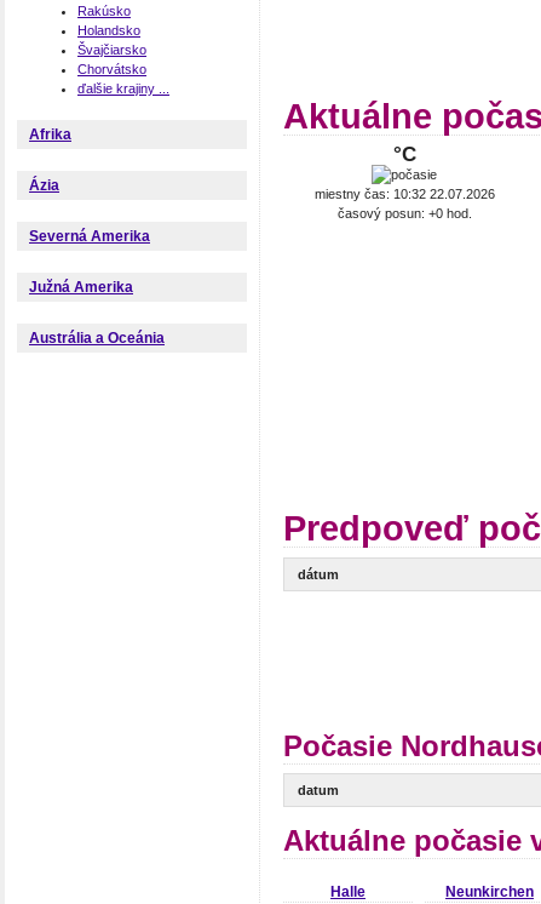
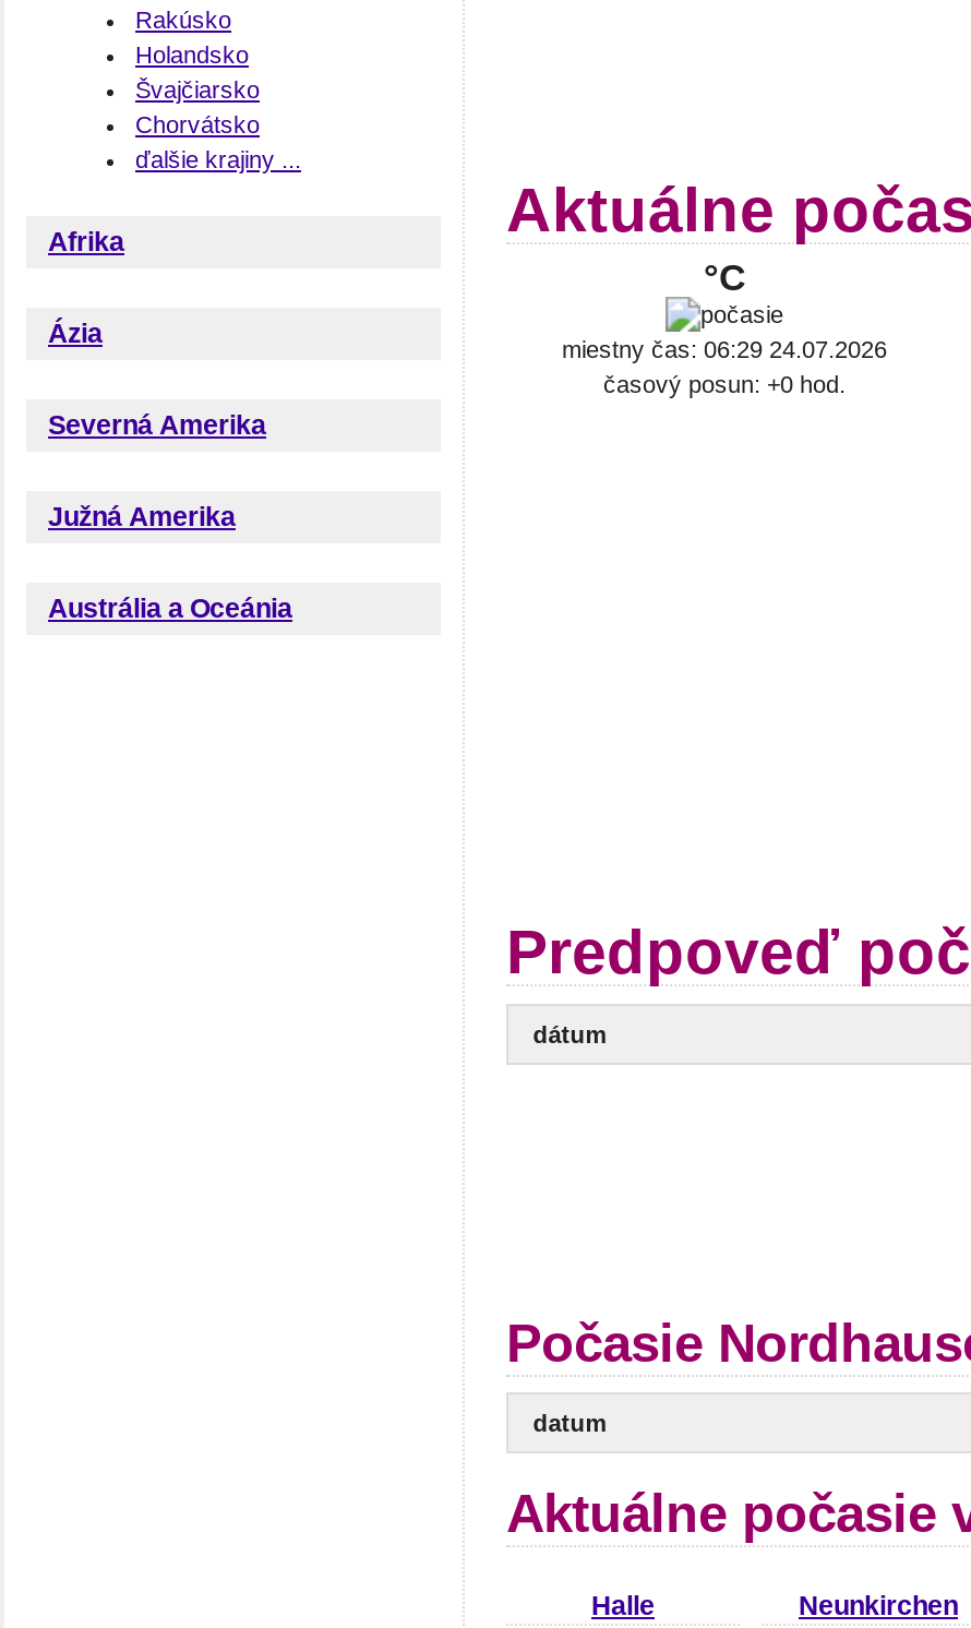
[314,186,494,201] miestny čas: 10:32 22.07.2026 -> [562,335,887,362] miestny čas: 06:29 24.07.2026

